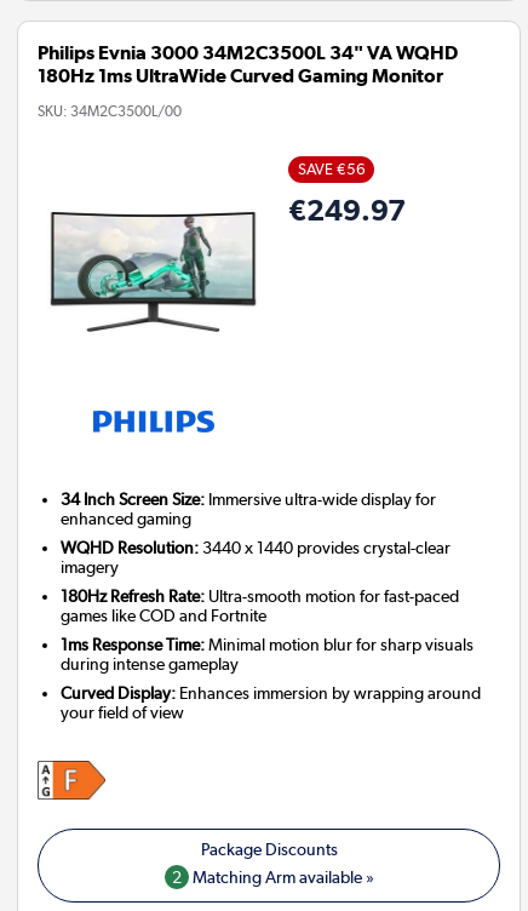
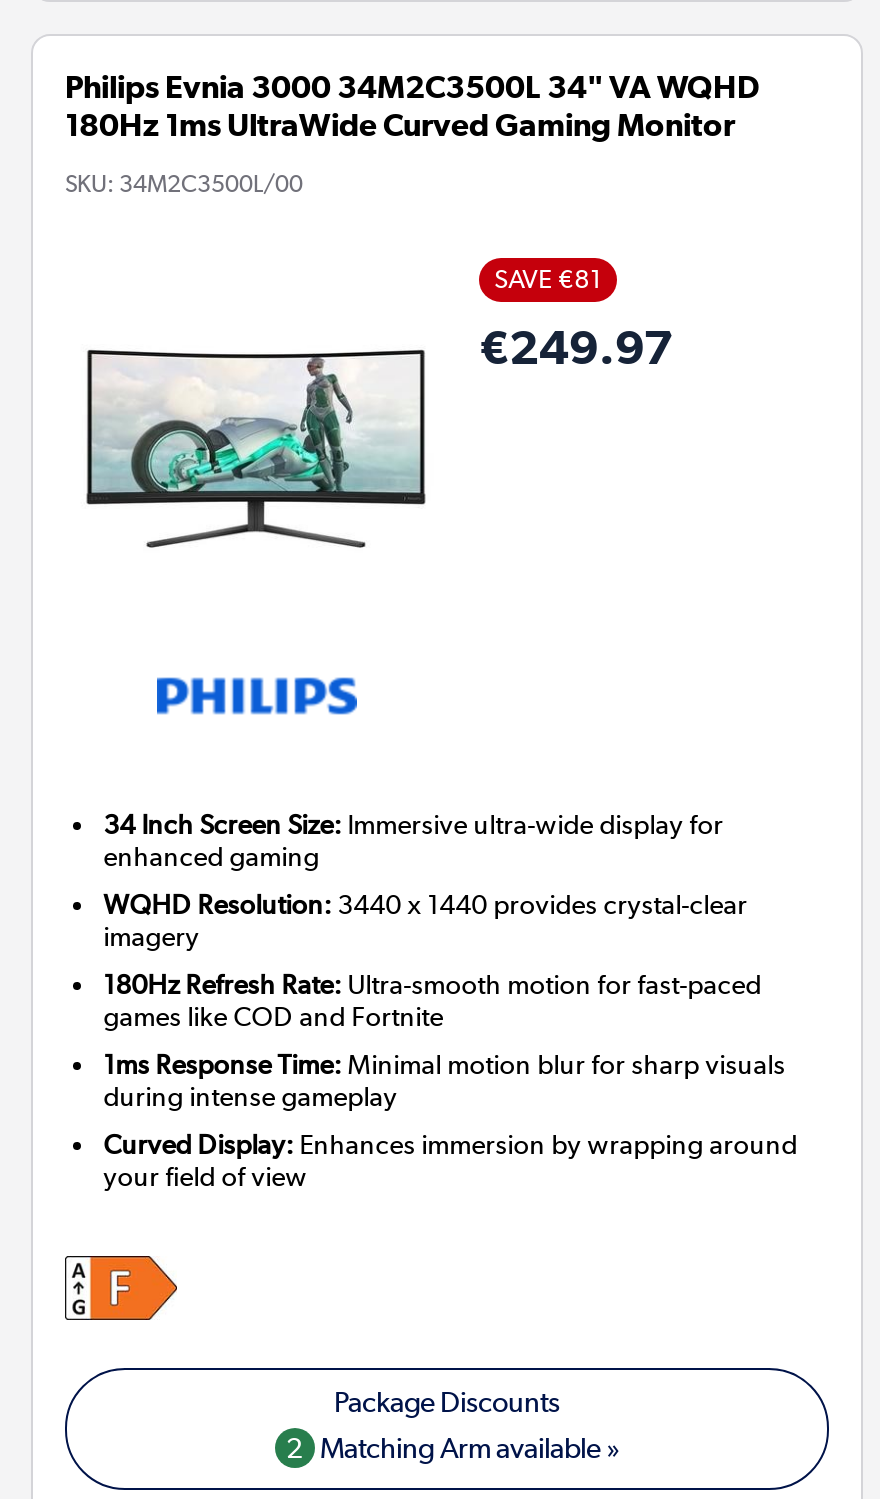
[298,160,365,178] SAVE €56 -> [494,264,602,294] SAVE €81

